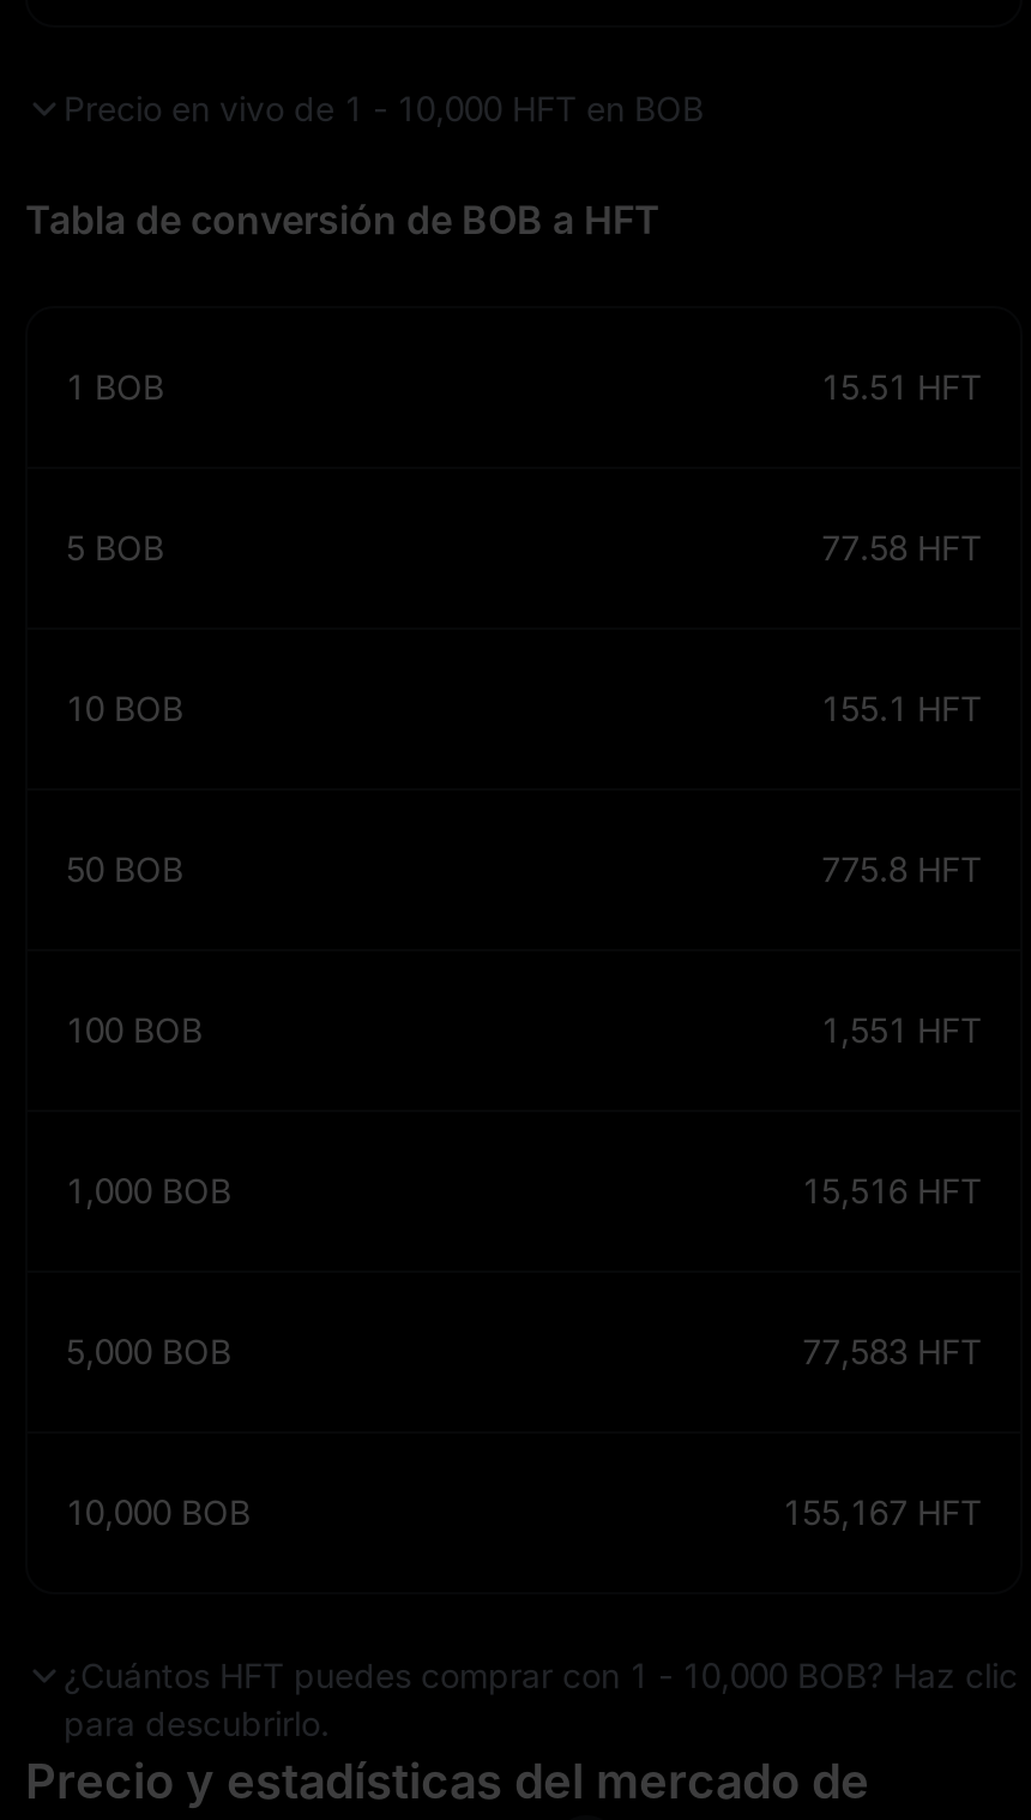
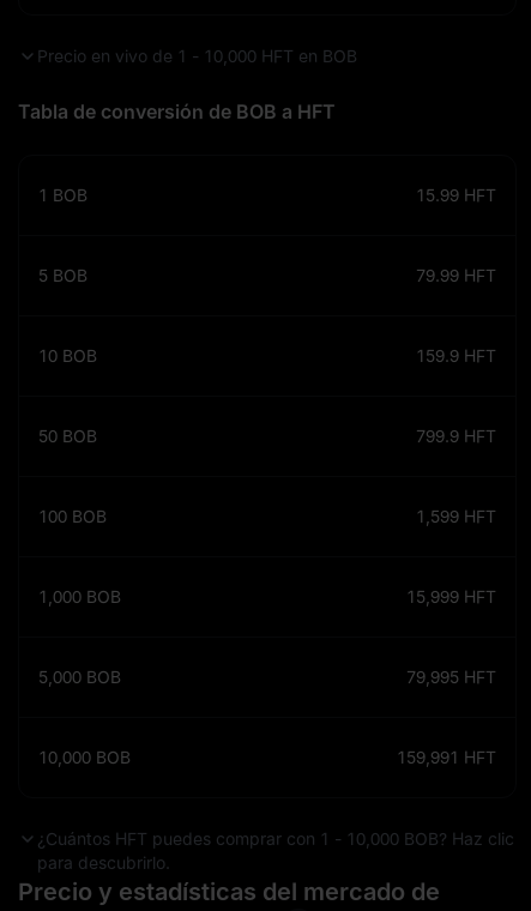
[821,366,982,407] 15.51 HFT -> [416,185,496,205] 15.99 HFT
[821,527,982,567] 77.58 HFT -> [416,265,496,285] 79.99 HFT
[821,687,982,728] 155.1 HFT -> [416,345,496,366] 159.9 HFT
[821,848,982,889] 775.8 HFT -> [416,426,496,446] 799.9 HFT
[821,1009,982,1050] 1,551 HFT -> [416,506,496,526] 1,599 HFT
[802,1170,982,1211] 15,516 HFT -> [406,586,496,607] 15,999 HFT
[802,1331,982,1371] 77,583 HFT -> [406,666,496,687] 79,995 HFT
[783,1491,982,1532] 155,167 HFT -> [397,747,496,767] 159,991 HFT

